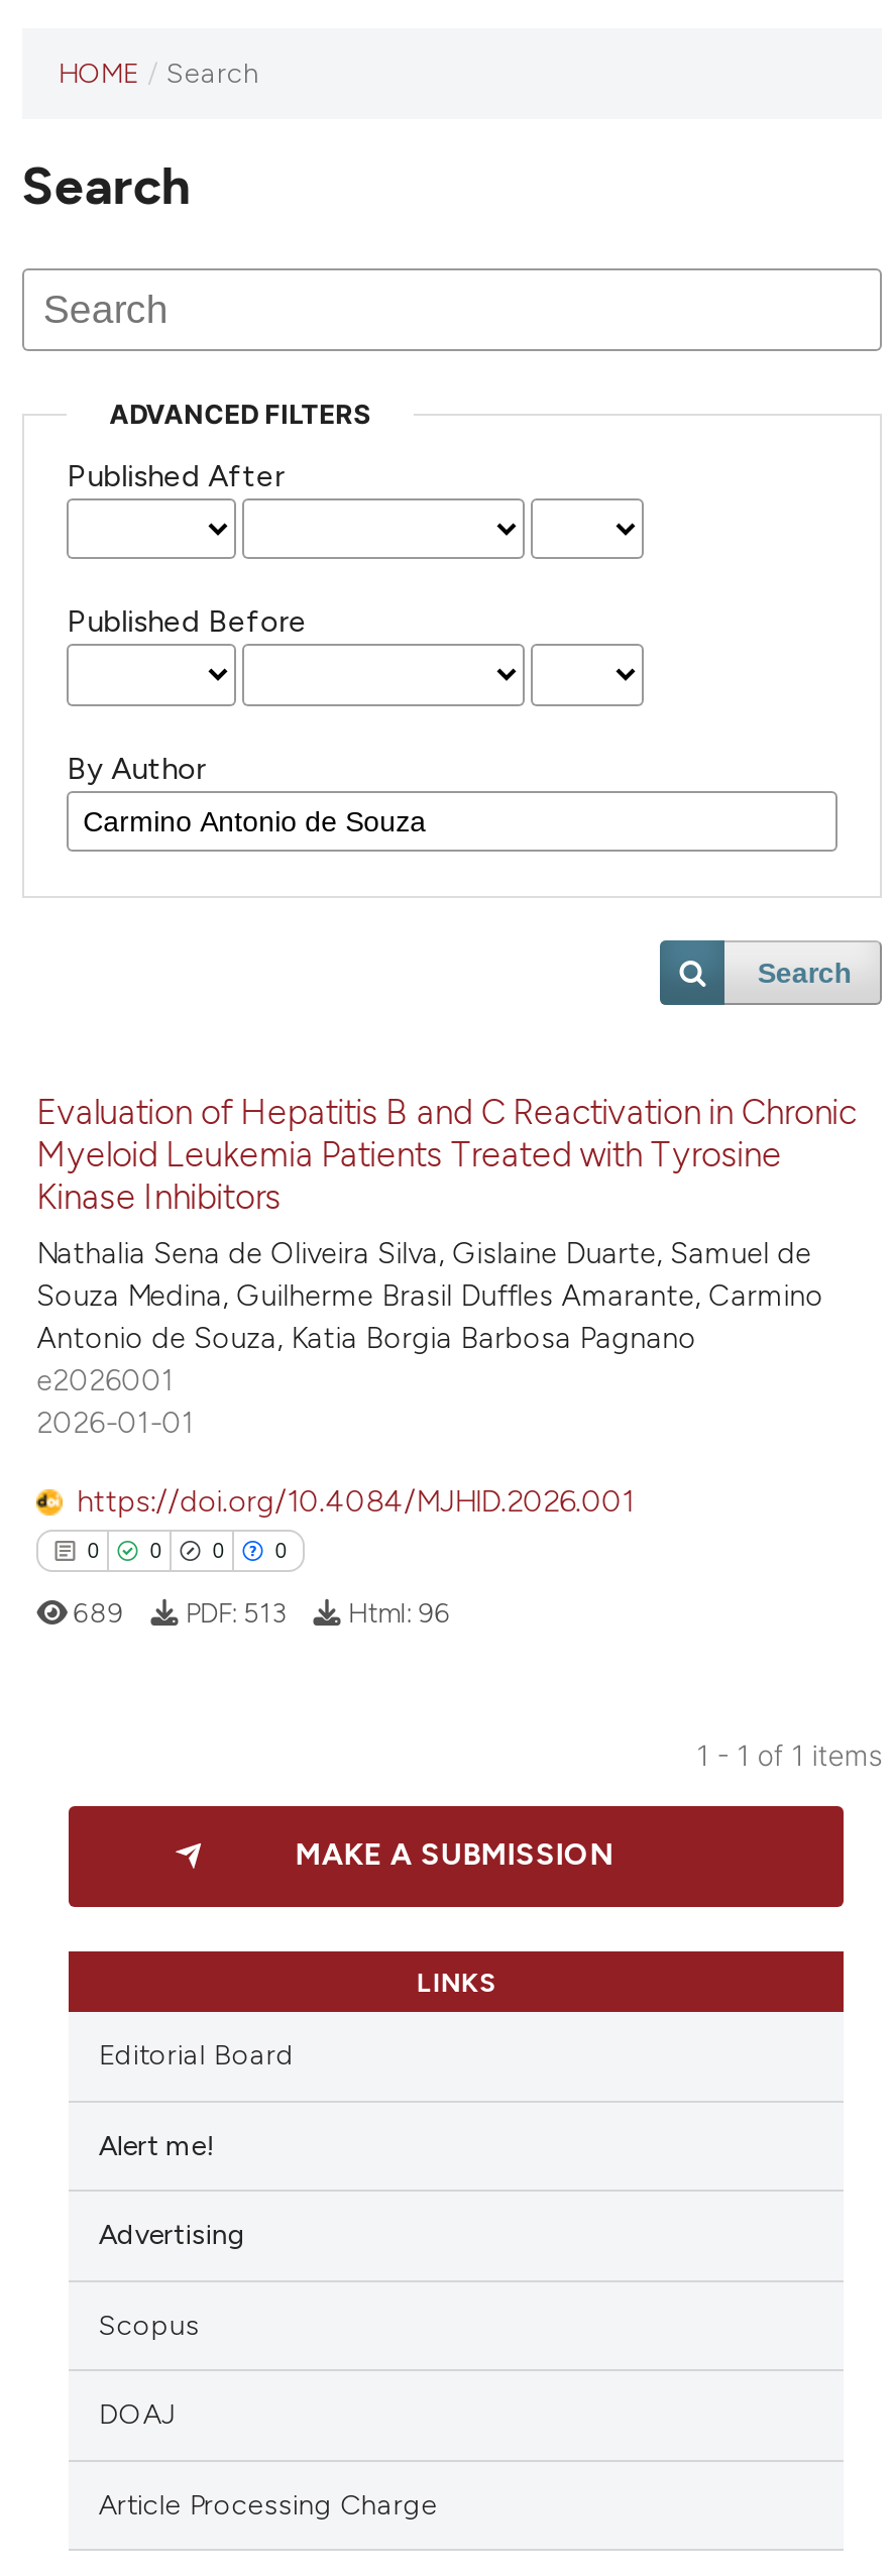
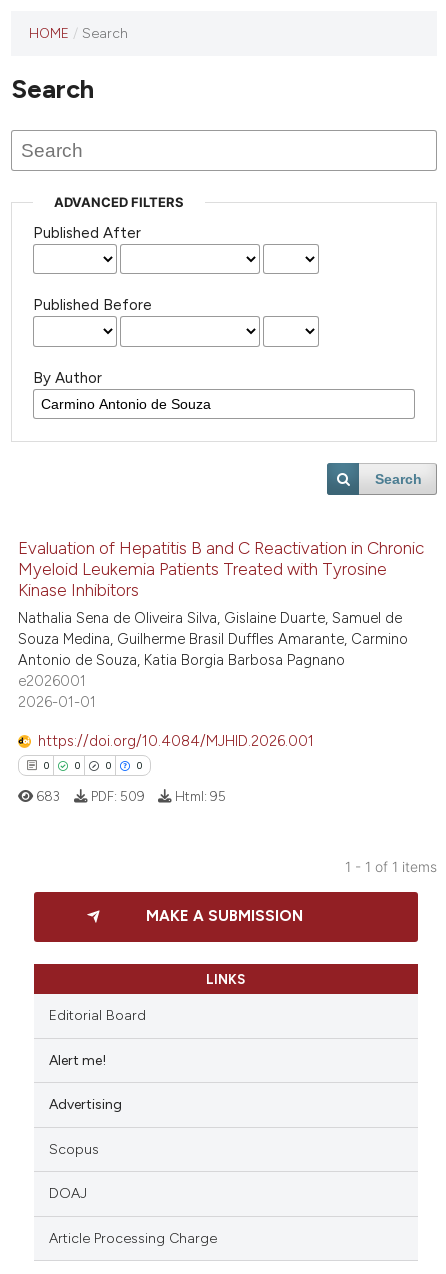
[67,1596,124,1628] 689 -> [33,788,60,804] 683
[179,1596,286,1628] PDF: 513 -> [88,788,145,804] PDF: 509
[341,1596,450,1628] Html: 96 -> [172,788,226,804] Html: 95

